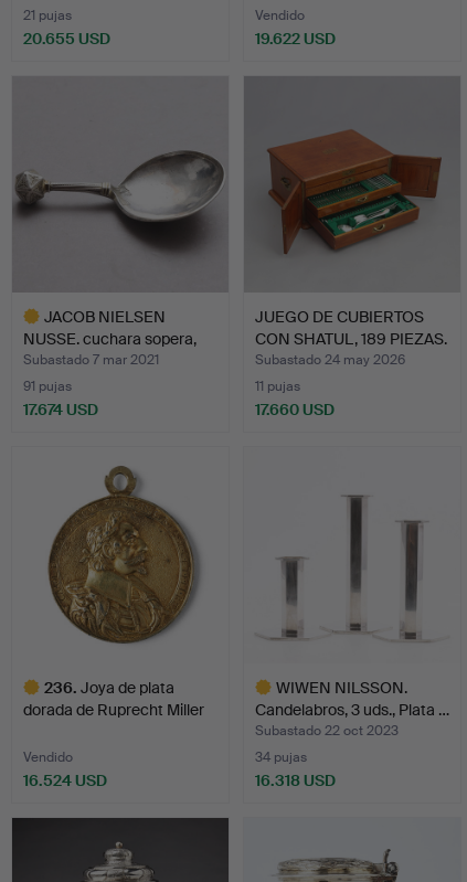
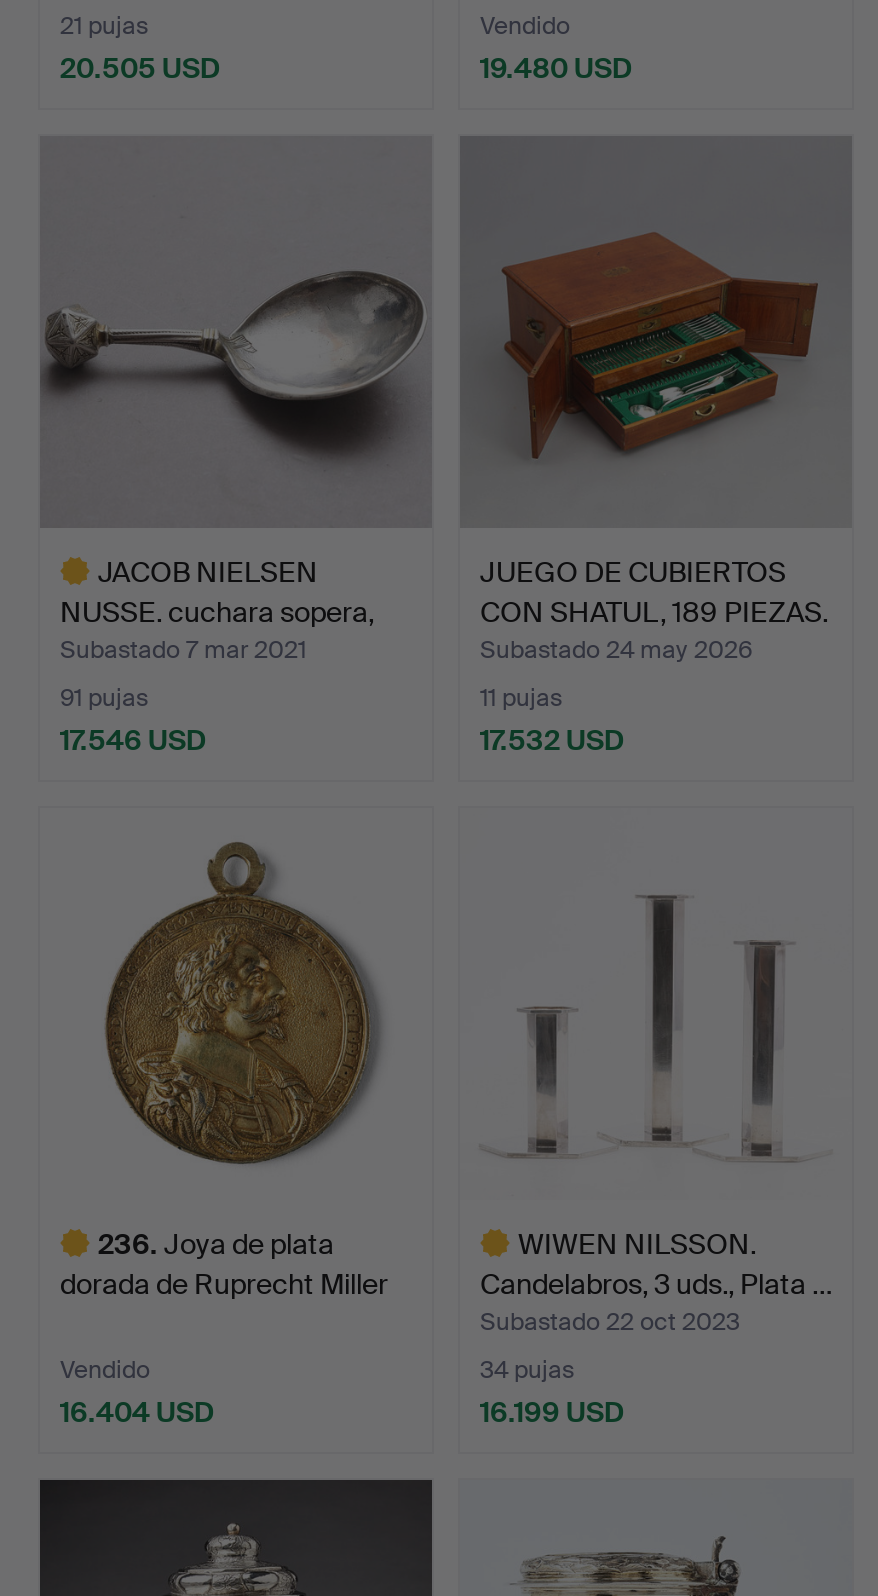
[23,28,110,48] 20.655 USD -> [60,50,220,86] 20.505 USD
[255,28,336,48] 19.622 USD -> [480,50,632,86] 19.480 USD
[23,399,98,419] 17.674 USD -> [60,722,206,758] 17.546 USD
[255,399,335,419] 17.660 USD -> [480,722,624,758] 17.532 USD
[23,770,107,790] 16.524 USD -> [60,1394,214,1430] 16.404 USD
[255,770,336,790] 16.318 USD -> [480,1394,624,1430] 16.199 USD

